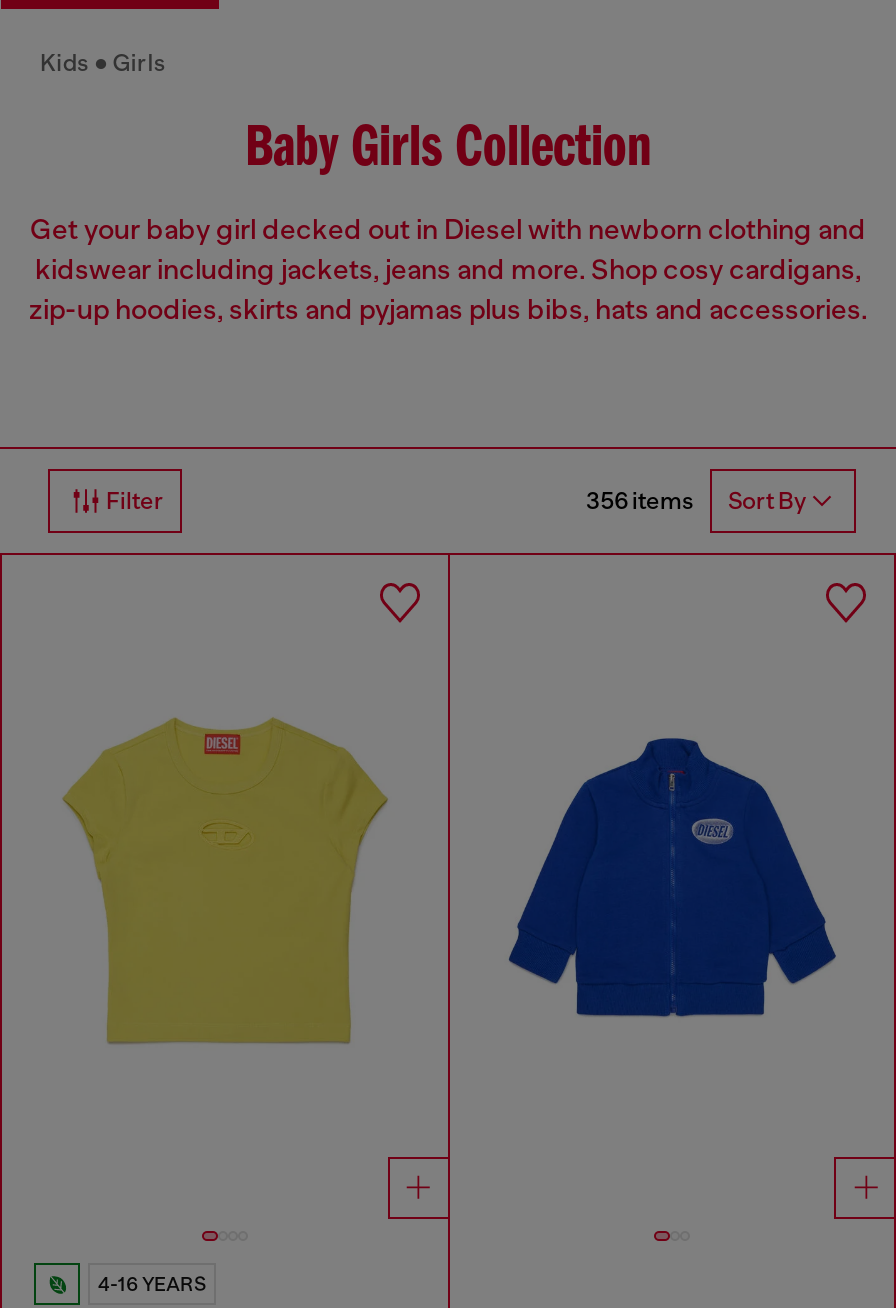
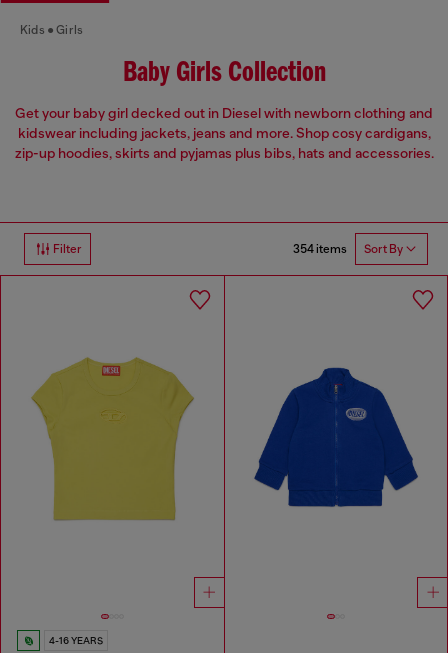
[586,487,806,516] 356 items Sort By -> [293,242,403,256] 354 items Sort By

